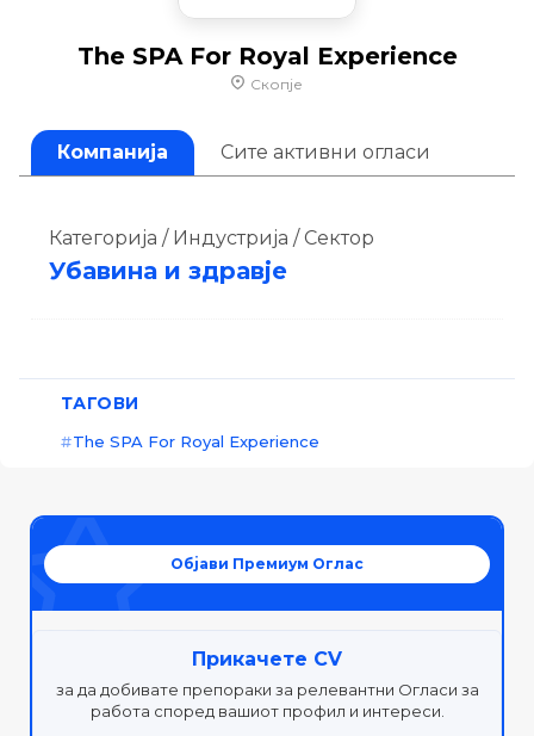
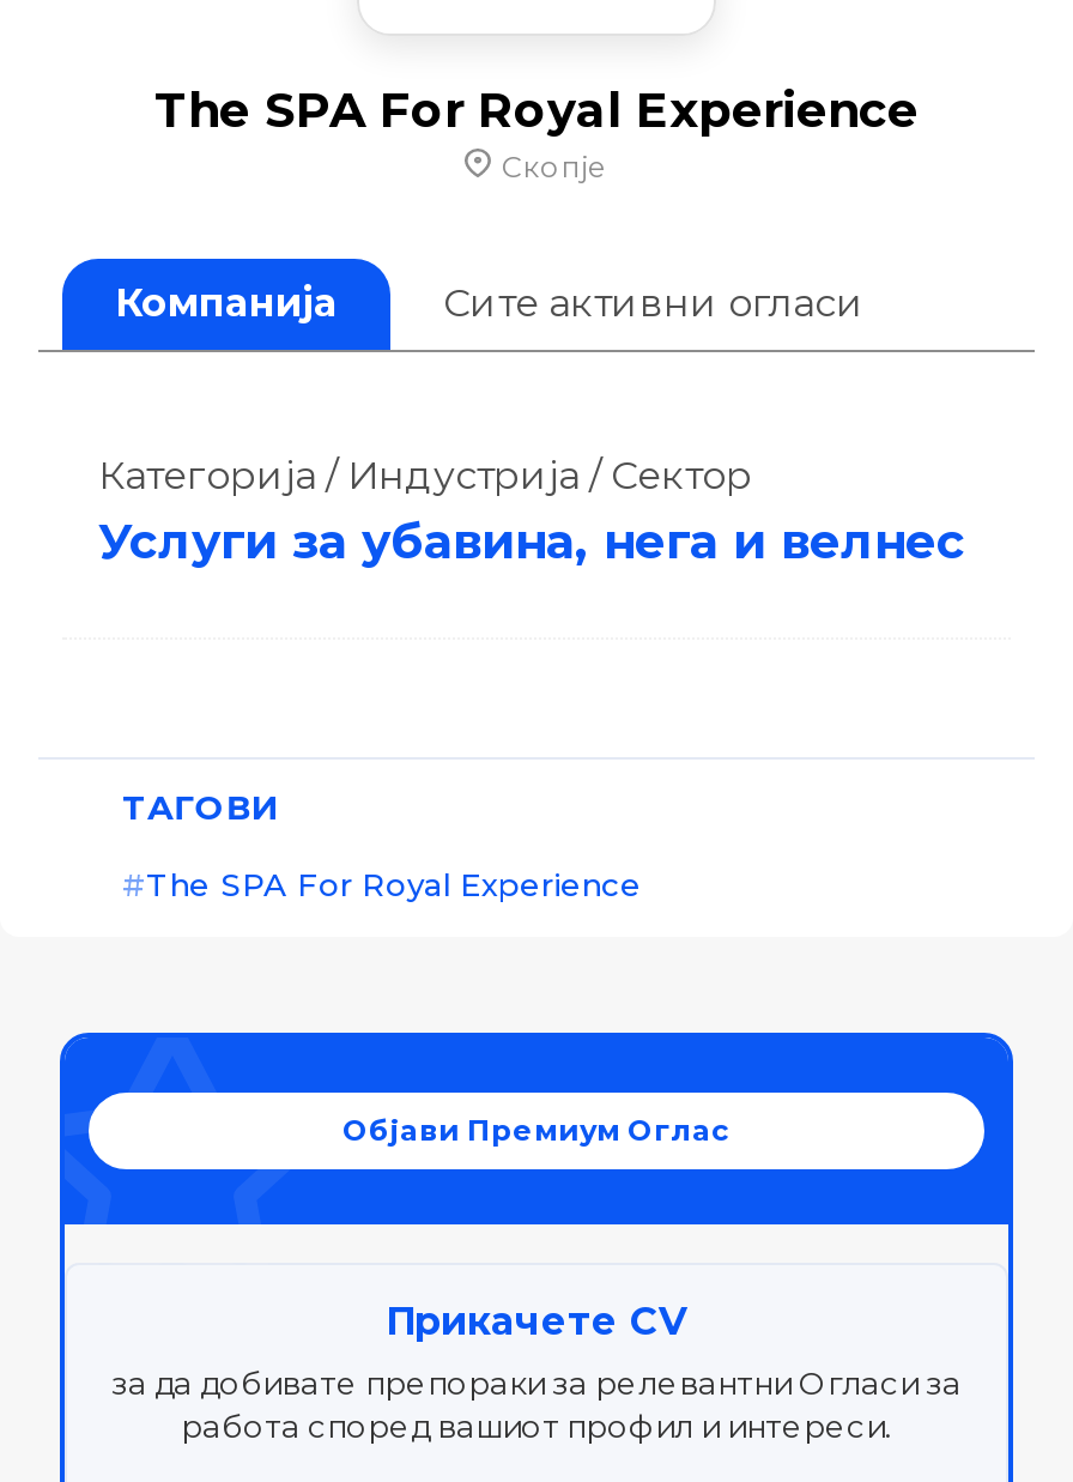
[49,257,287,285] Убавина и здравје -> [98,514,965,572] Услуги за убавина, нега и велнес

